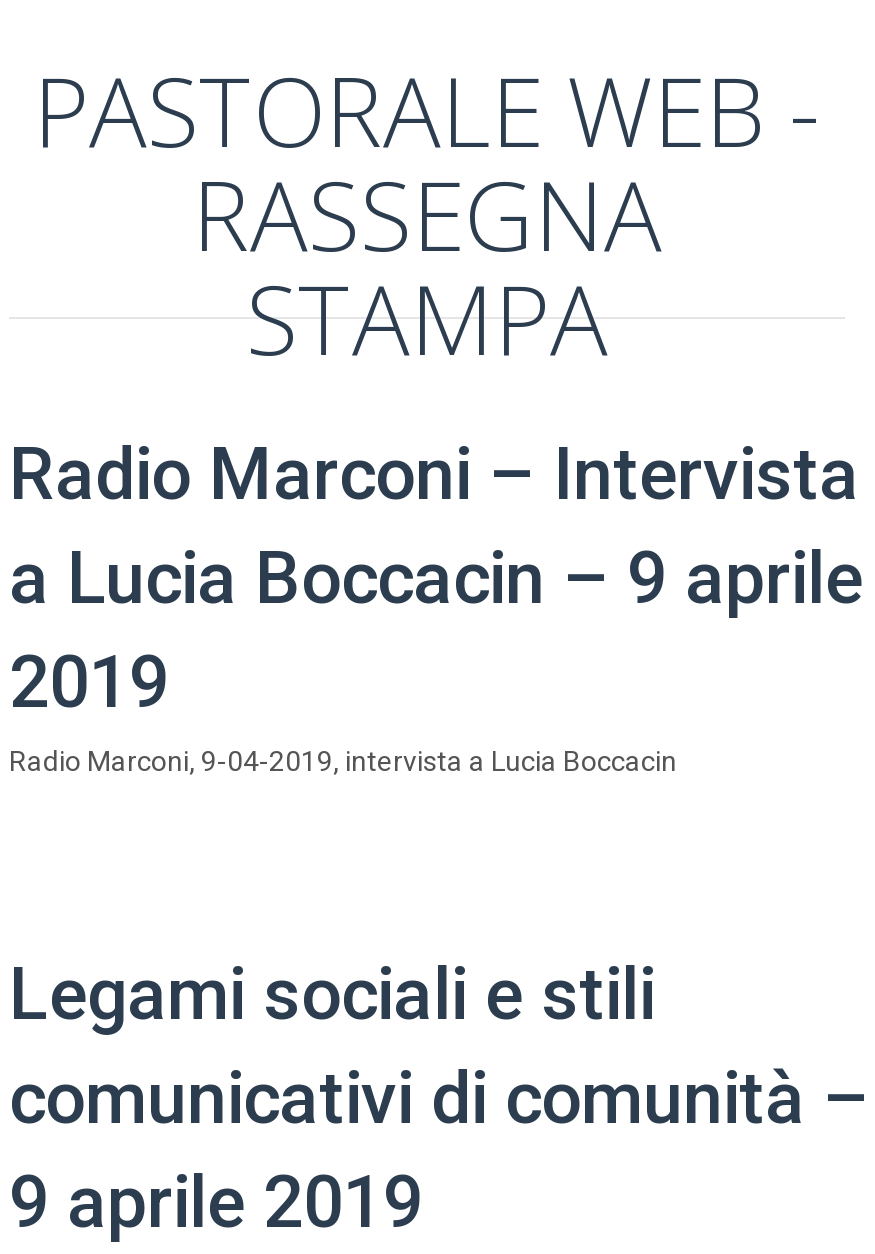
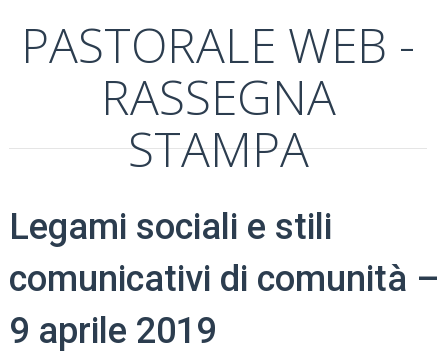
[9,433,863,777] Radio Marconi – Intervista | a Lucia Boccacin – 9 aprile | 2019 | Radio Marconi, 9-04-2019, intervista a Lucia Boccacin -> none

